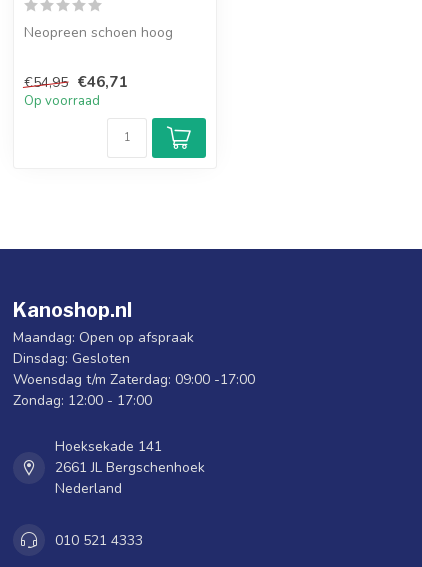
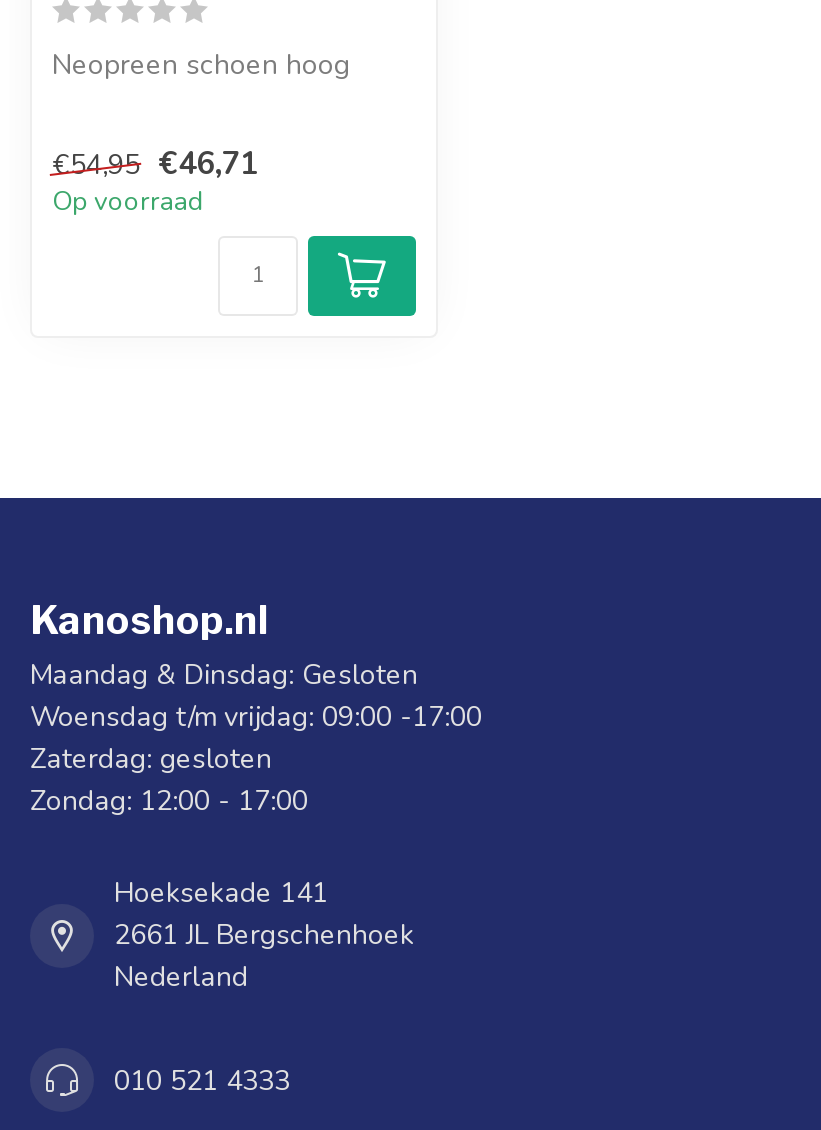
[13,328,255,389] Maandag: Open op afspraak | Dinsdag: Gesloten | Woensdag t/m Zaterdag: 09:00 -17:00 -> [30,657,482,779] Maandag & Dinsdag: Gesloten | Woensdag t/m vrijdag: 09:00 -17:00 | Zaterdag: gesloten

